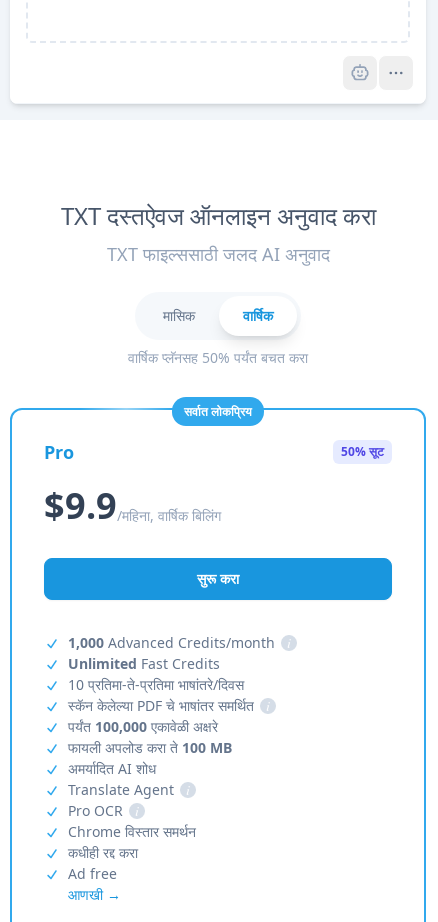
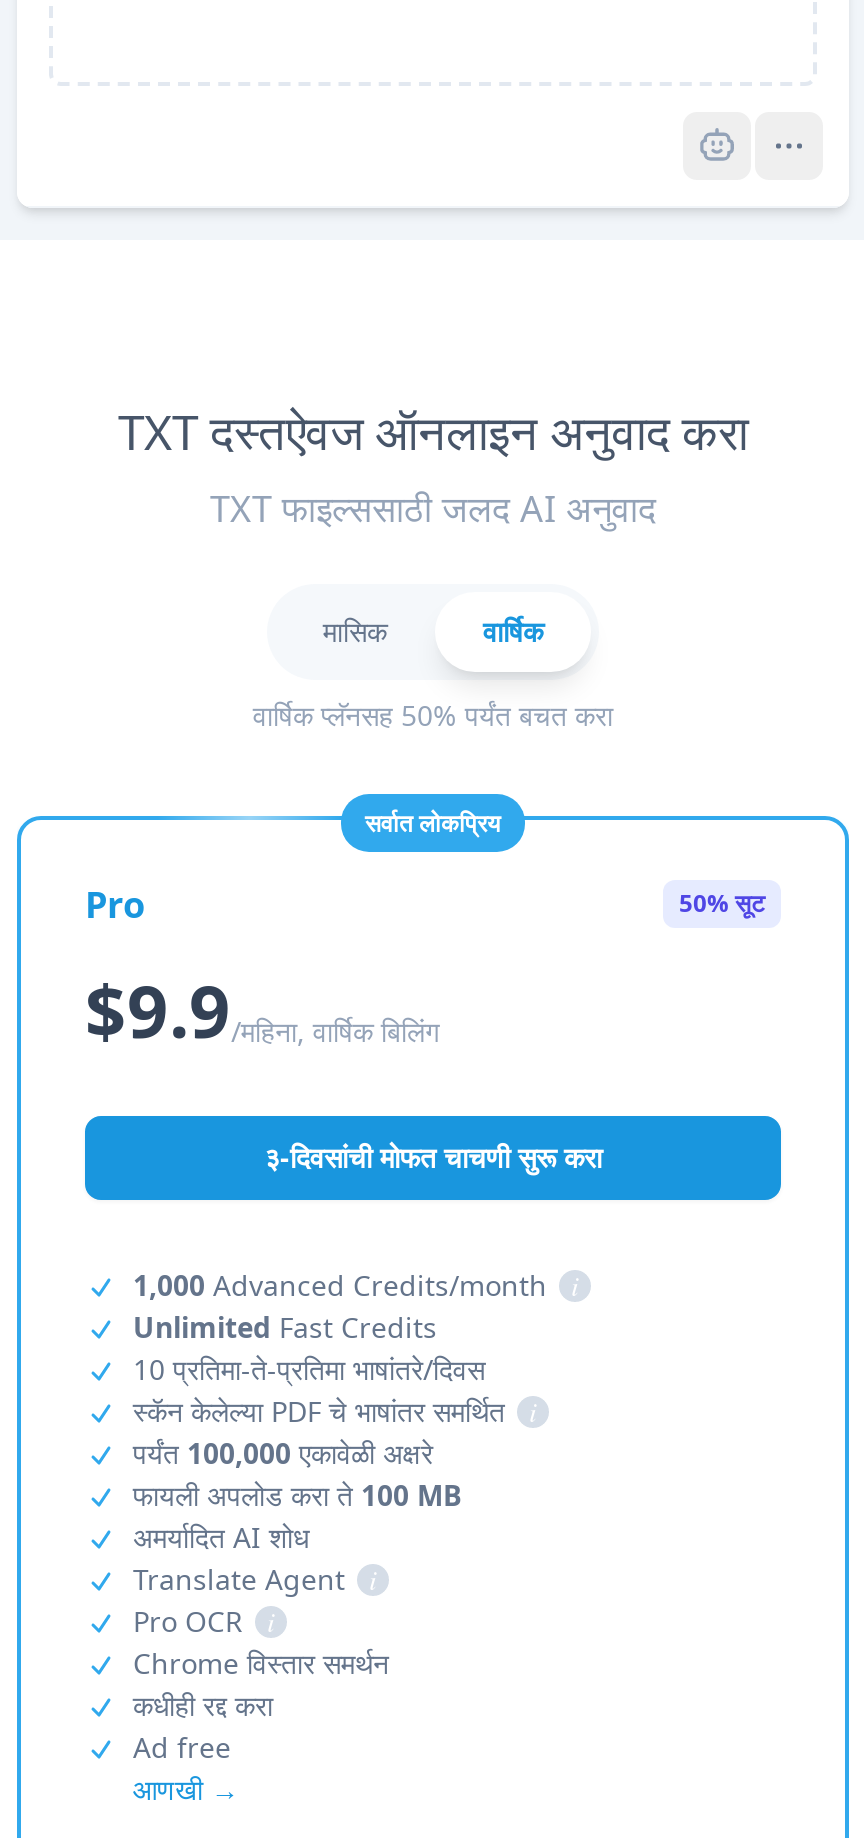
[197,569,239,588] सुरू करा -> [264,1138,602,1176] ३-दिवसांची मोफत चाचणी सुरू करा

